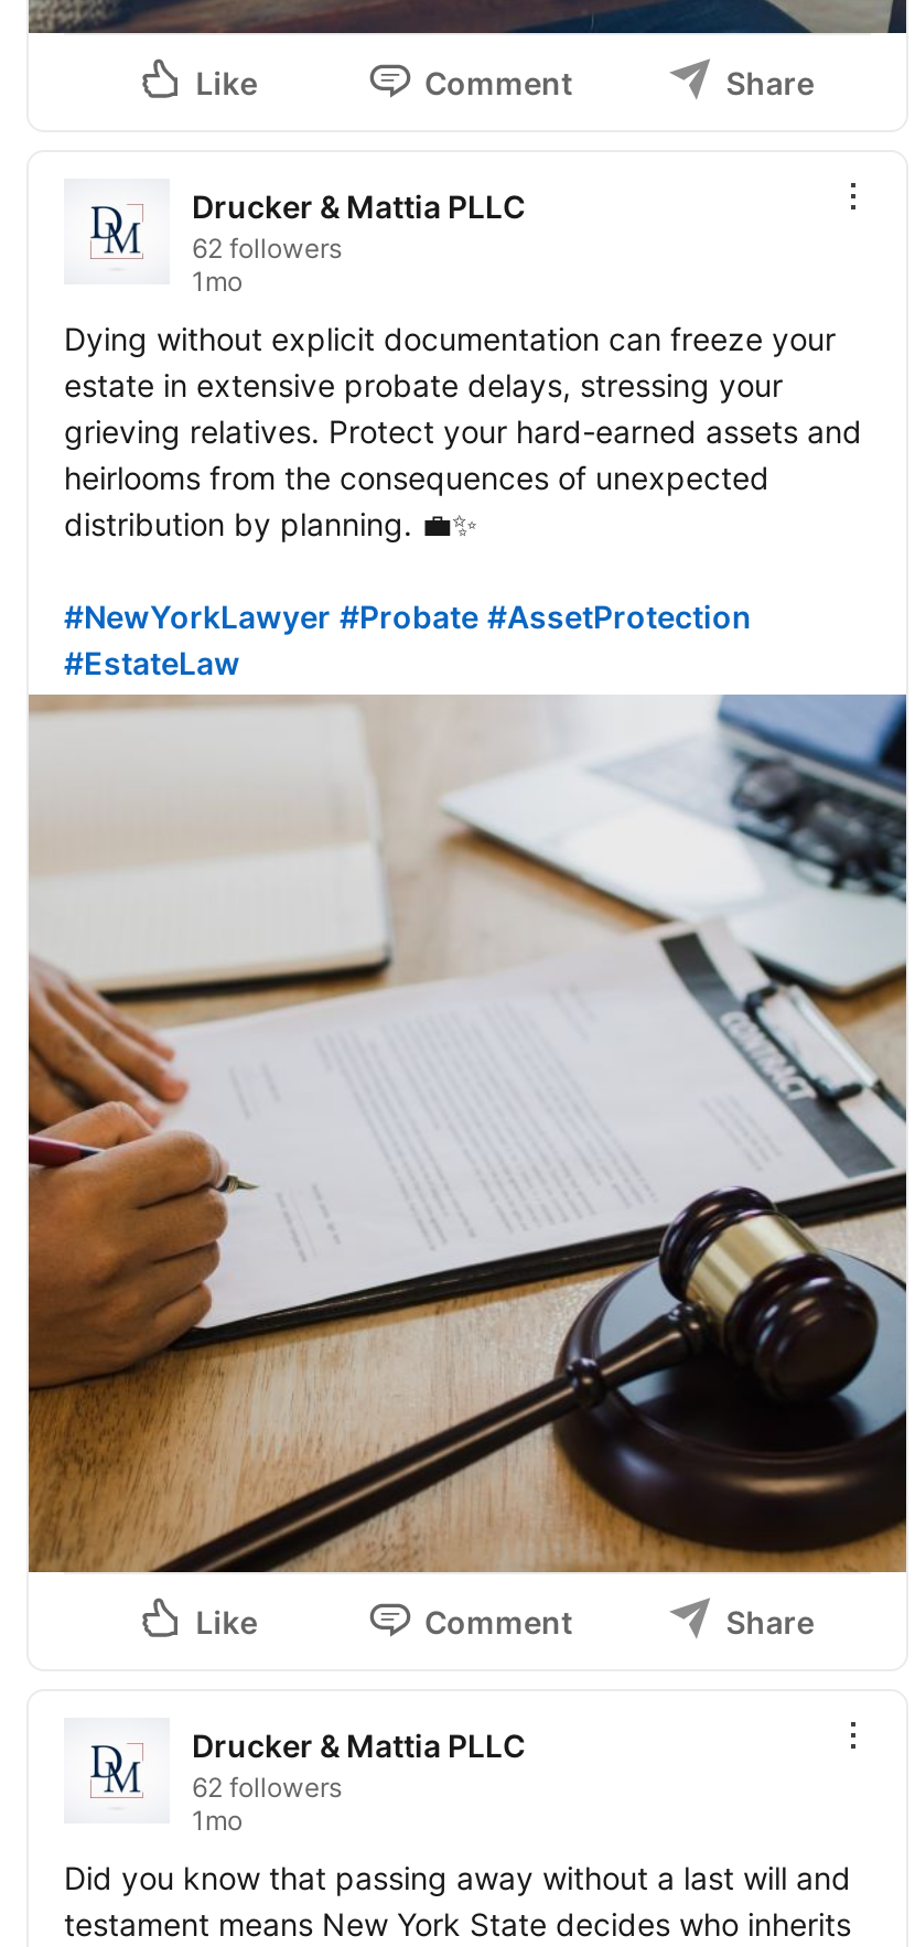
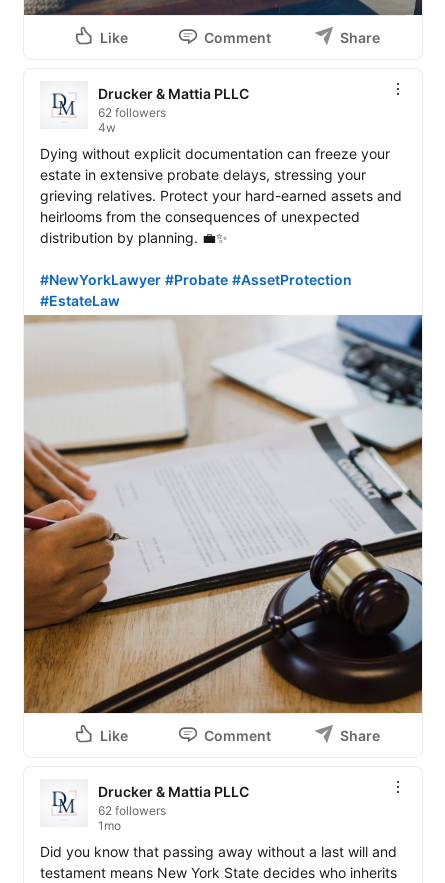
[192,265,243,298] 1mo -> [98,120,116,135] 4w

